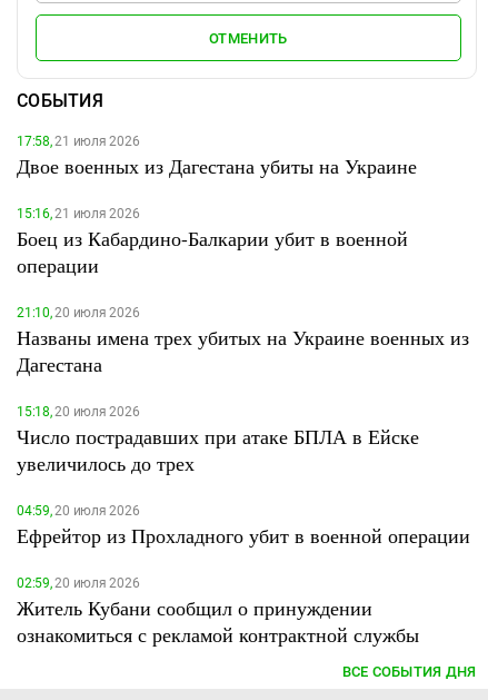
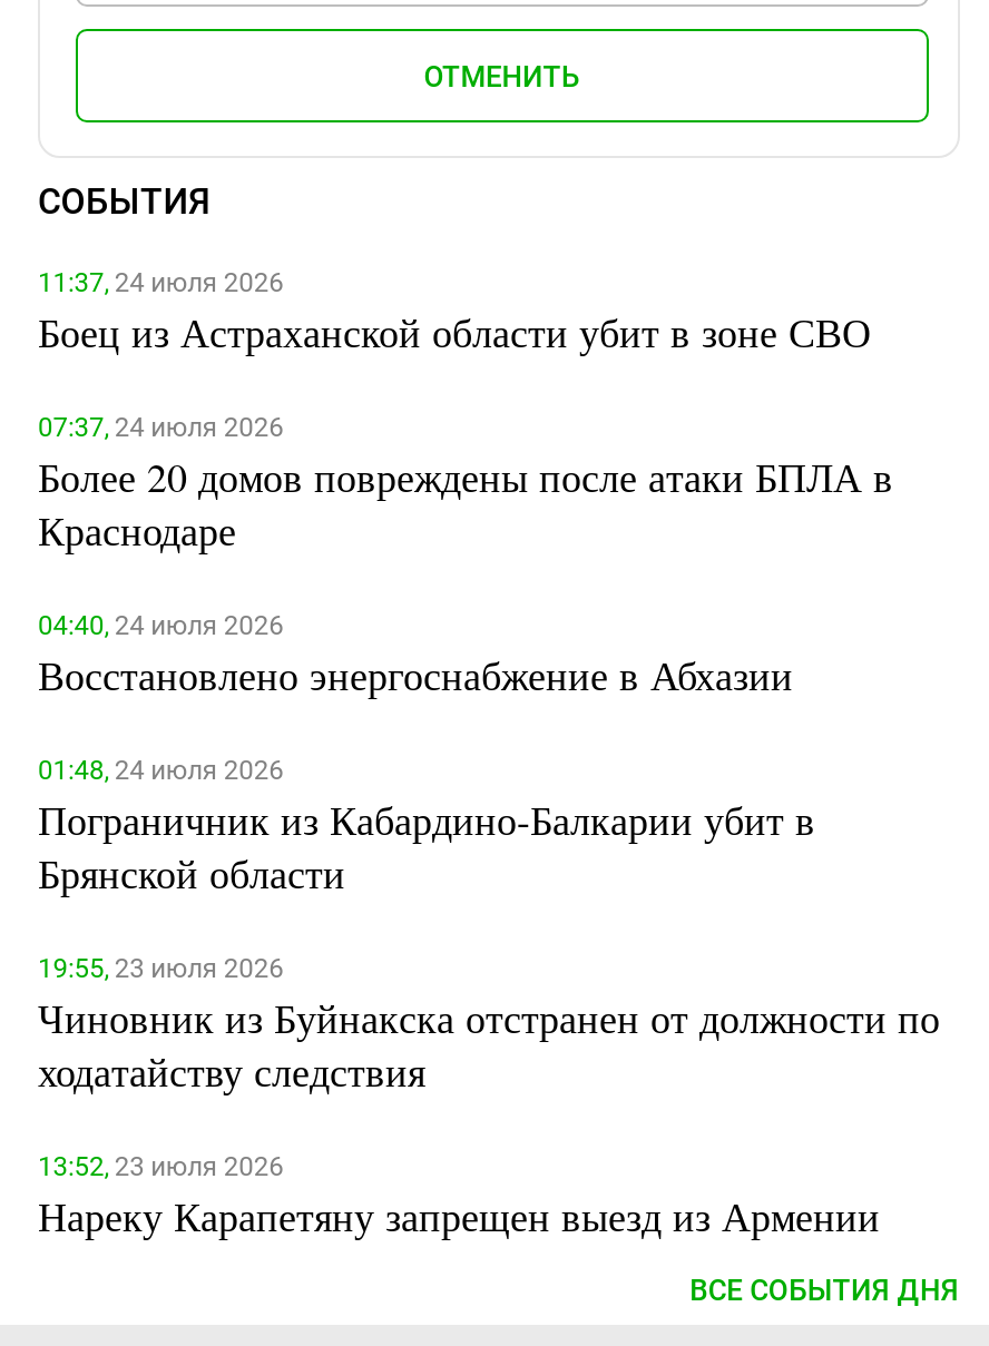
[17,134,417,179] 17:58, 21 июля 2026 | Двое военных из Дагестана убиты на Украине -> [38,267,871,358] 11:37, 24 июля 2026 | Боец из Астраханской области убит в зоне СВО
[17,206,408,278] 15:16, 21 июля 2026 | Боец из Кабардино-Балкарии убит в военной | операции -> [38,412,893,557] 07:37, 24 июля 2026 | Более 20 домов повреждены после атаки БПЛА в | Краснодаре
[17,305,469,377] 21:10, 20 июля 2026 | Названы имена трех убитых на Украине военных из | Дагестана -> [38,610,793,701] 04:40, 24 июля 2026 | Восстановлено энергоснабжение в Абхазии
[17,404,419,476] 15:18, 20 июля 2026 | Число пострадавших при атаке БПЛА в Ейске | увеличилось до трех -> [38,755,815,900] 01:48, 24 июля 2026 | Пограничник из Кабардино-Балкарии убит в | Брянской области
[17,503,470,549] 04:59, 20 июля 2026 | Ефрейтор из Прохладного убит в военной операции -> [38,953,940,1098] 19:55, 23 июля 2026 | Чиновник из Буйнакска отстранен от должности по | ходатайству следствия
[17,575,419,648] 02:59, 20 июля 2026 | Житель Кубани сообщил о принуждении | ознакомиться с рекламой контрактной службы -> [38,1151,880,1242] 13:52, 23 июля 2026 | Нареку Карапетяну запрещен выезд из Армении

